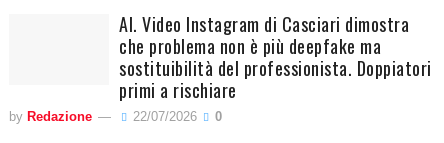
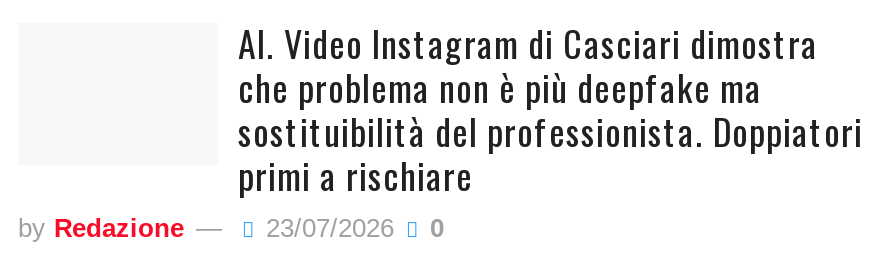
[129,109,222,124] 22/07/2026 0 -> [258,213,444,243] 23/07/2026 0

